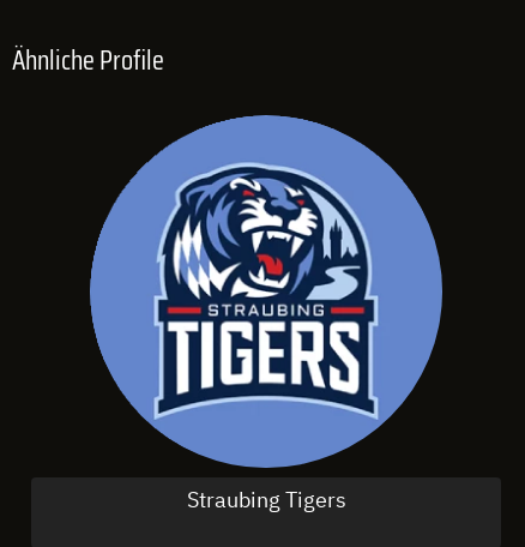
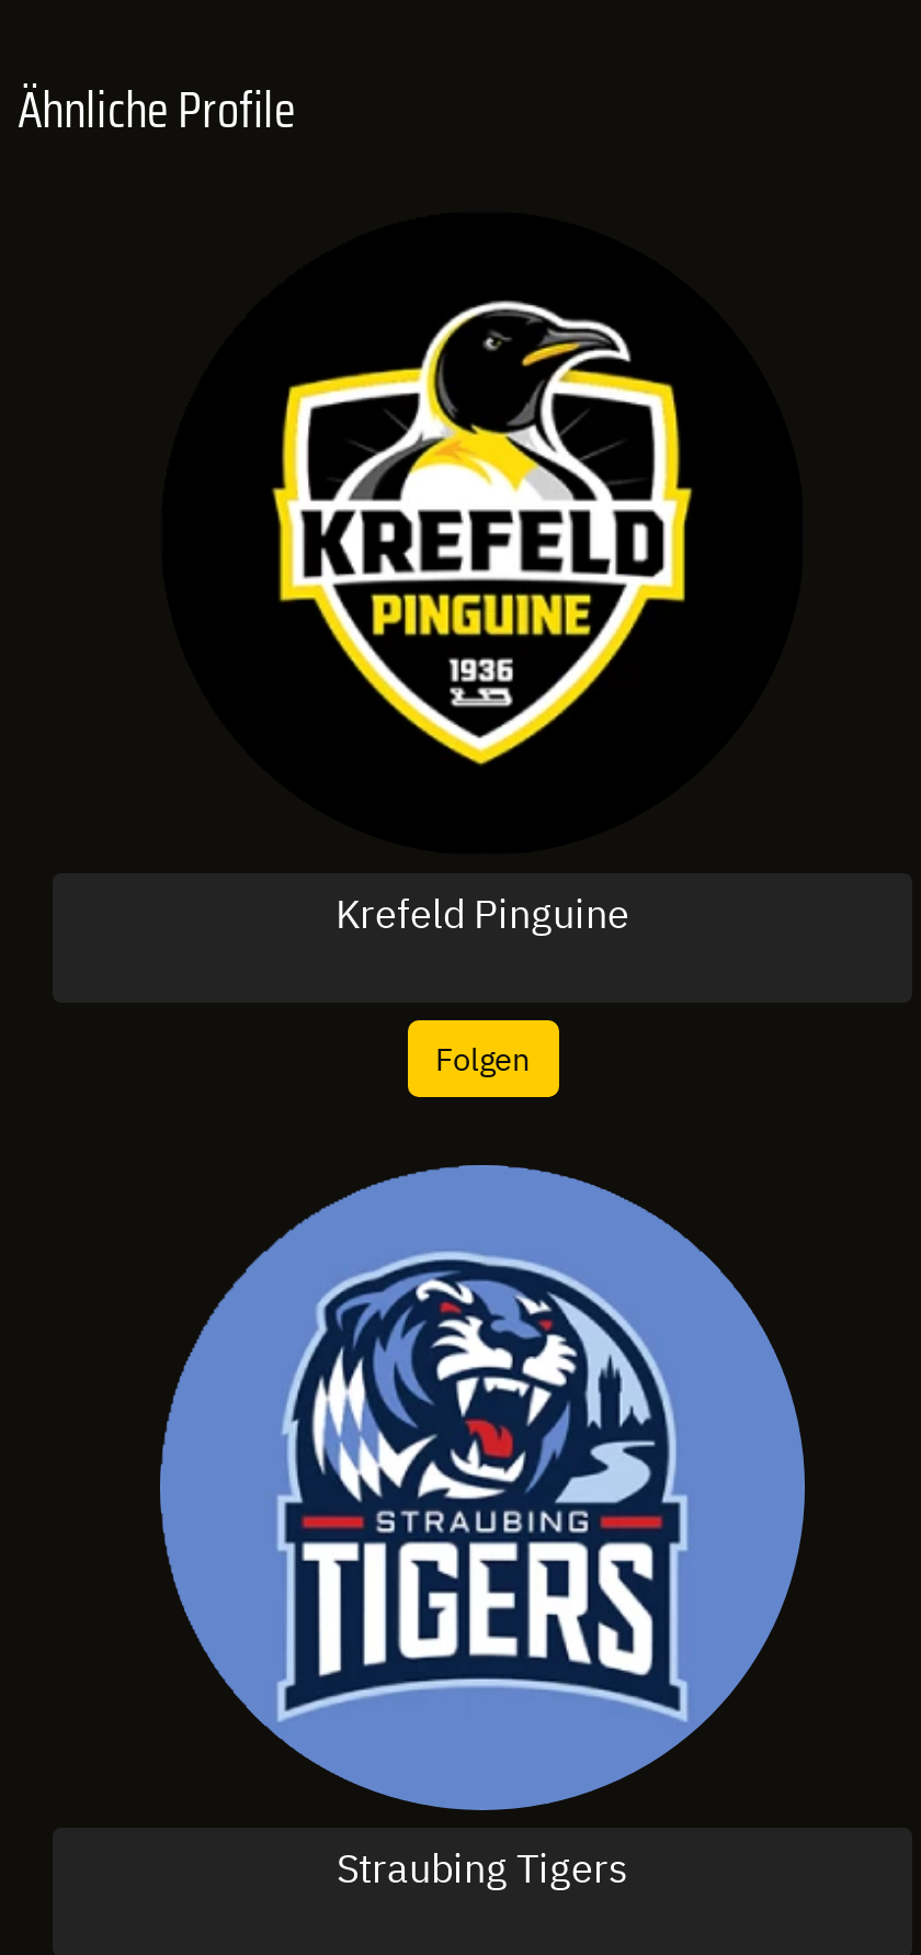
none -> [272,298,693,766] [image]
none -> [336,889,629,1080] Krefeld Pinguine | Folgen

